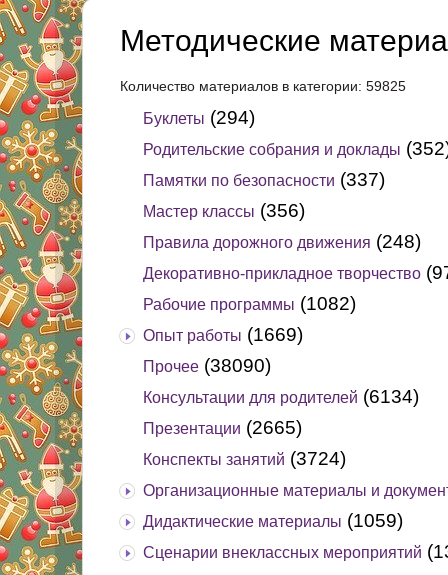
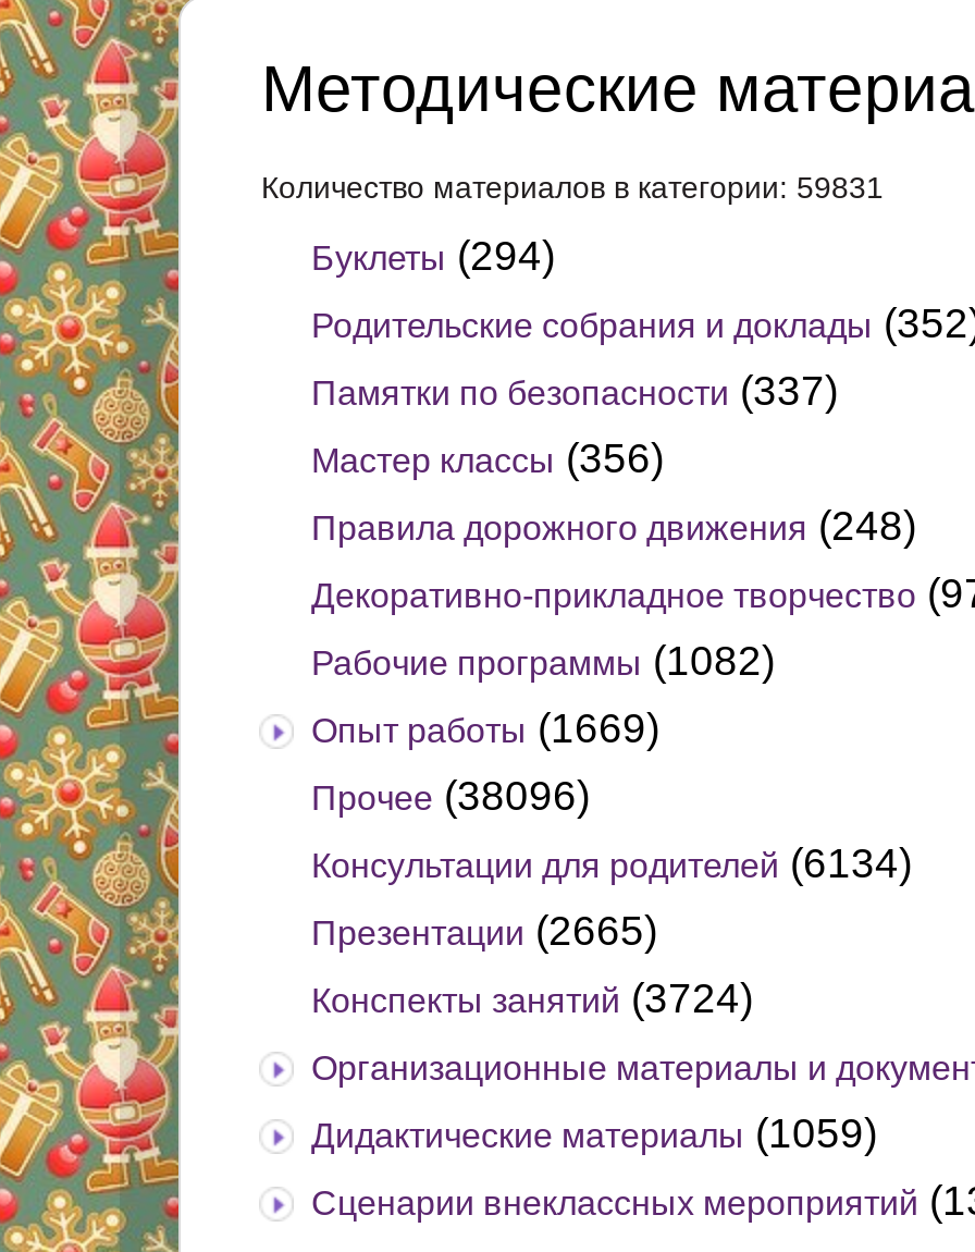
[120,78,406,94] Количество материалов в категории: 59825 -> [261,170,884,205] Количество материалов в категории: 59831
[143,355,271,376] Прочее (38090) -> [311,773,590,819] Прочее (38096)

